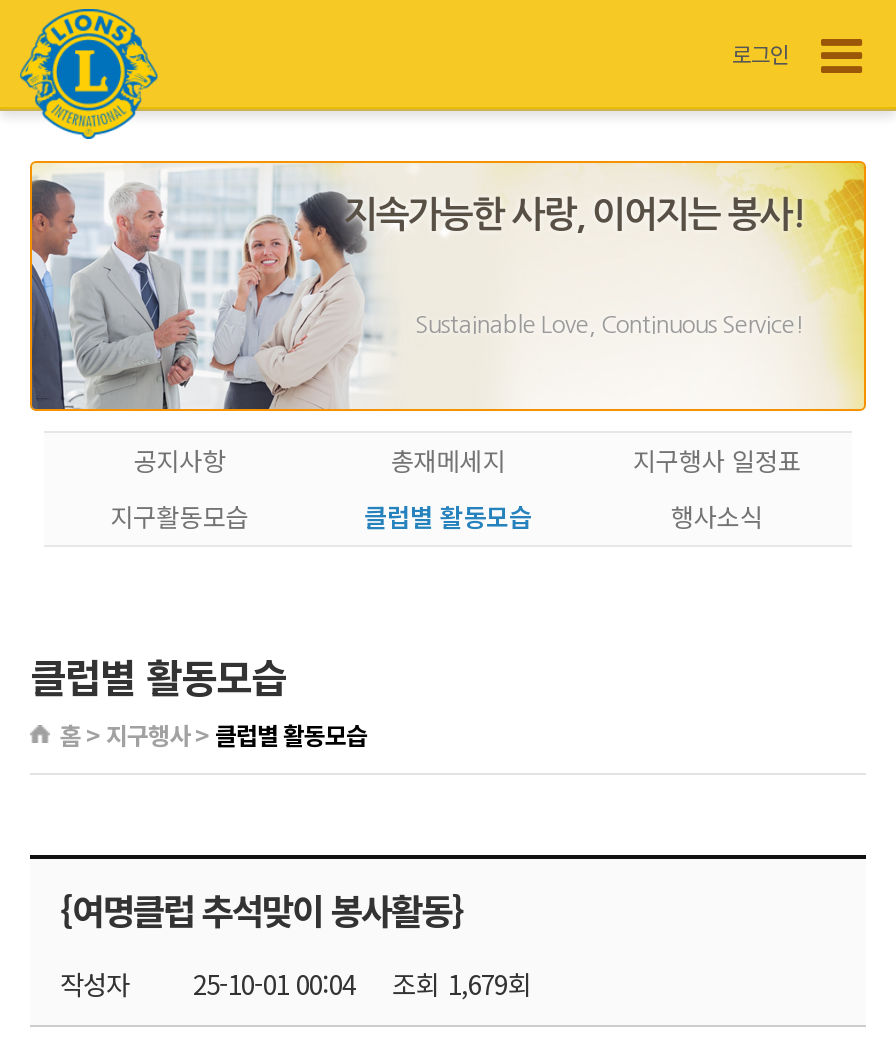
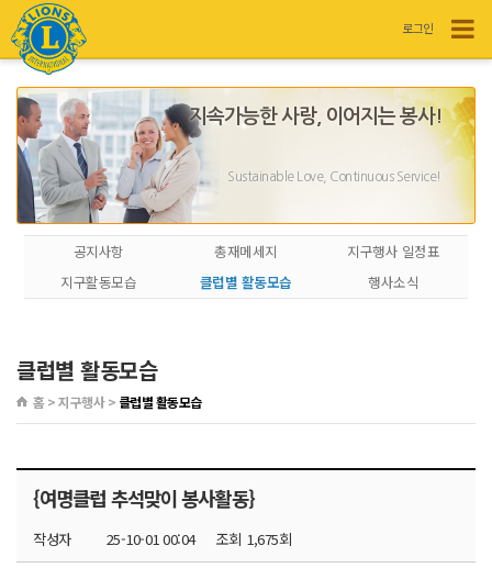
[60,965,530,1003] 작성자 25-10-01 00:04 조회 1,679회 -> [33,528,291,549] 작성자 25-10-01 00:04 조회 1,675회

